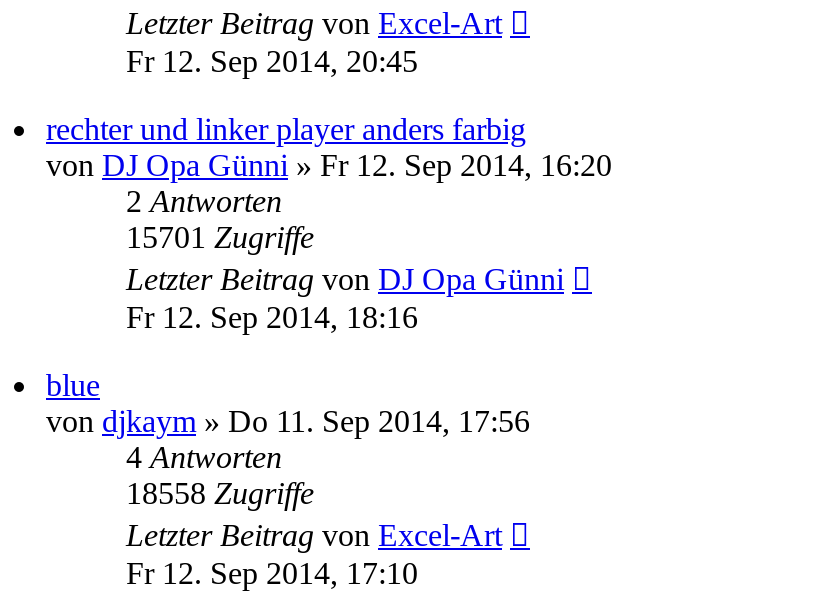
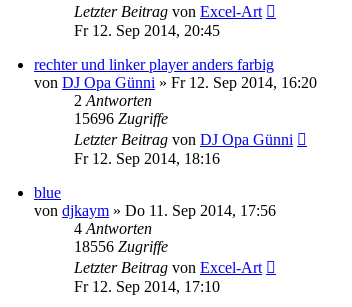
[126,220,314,254] 15701 Zugriffe -> [74,110,168,127] 15696 Zugriffe
[126,476,314,510] 18558 Zugriffe -> [74,238,168,255] 18556 Zugriffe

